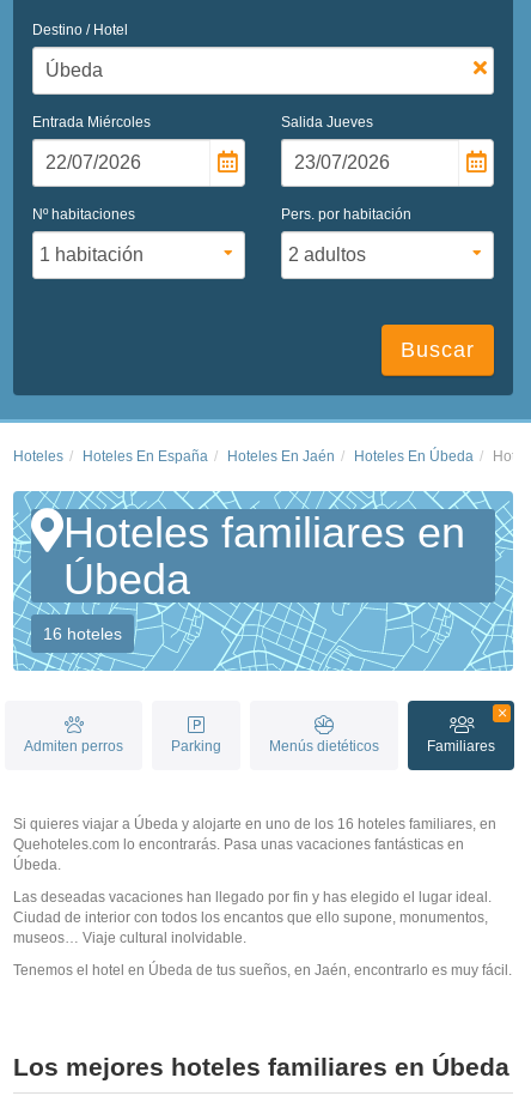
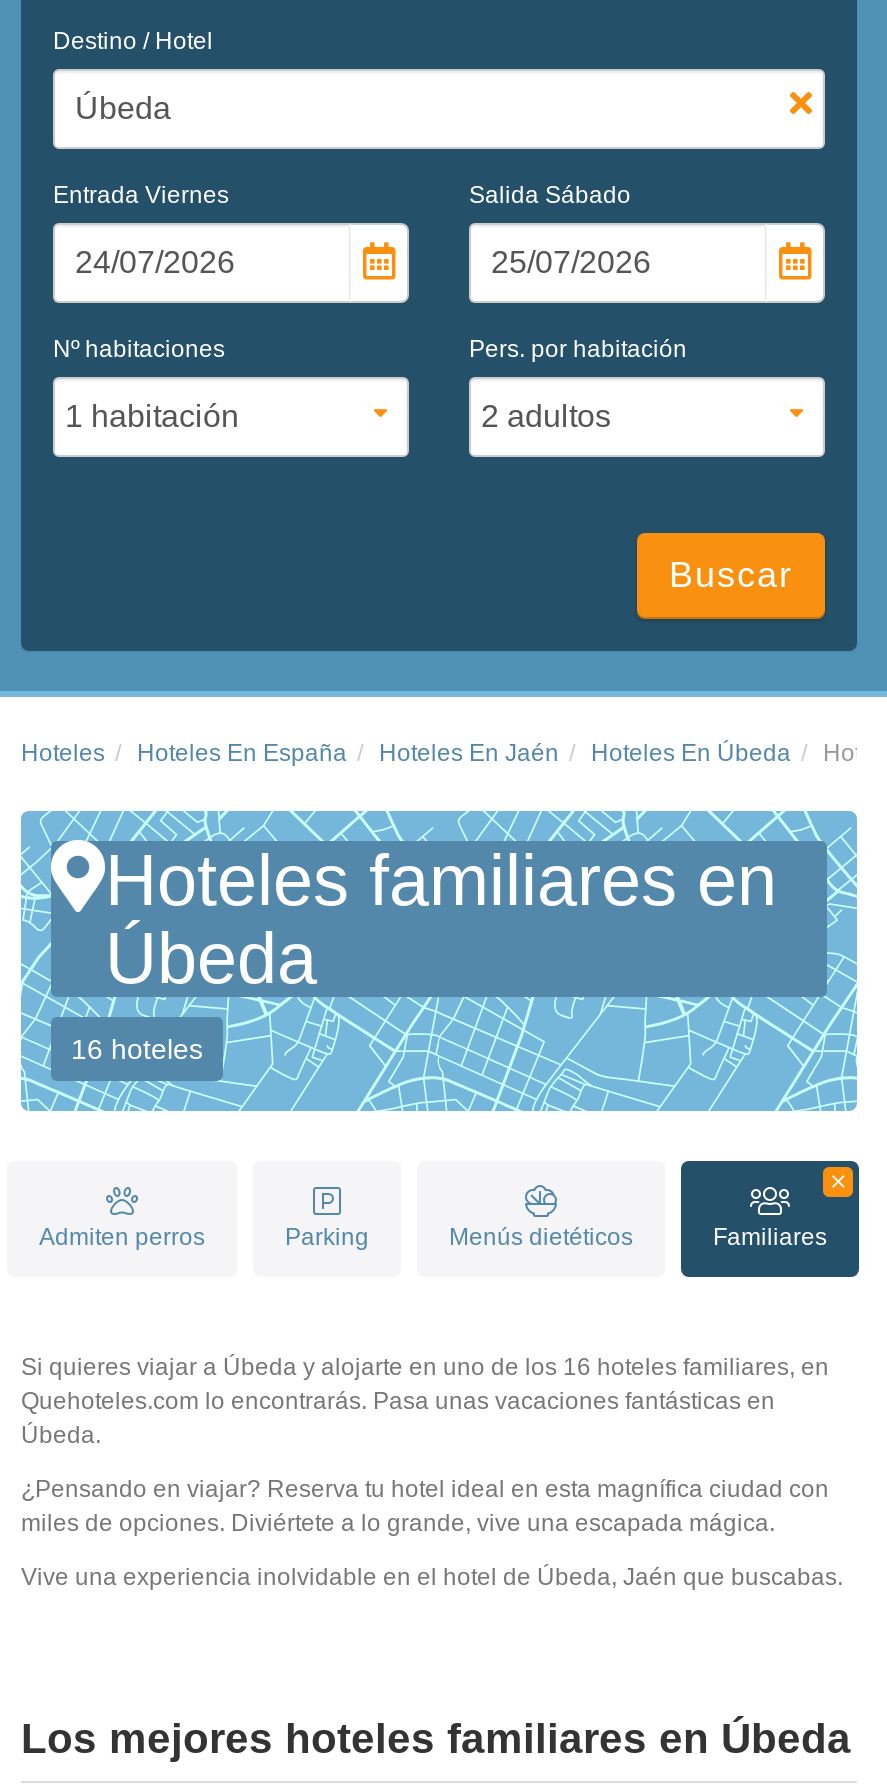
[32,113,151,130] Entrada Miércoles -> [53,180,229,208] Entrada Viernes
[281,113,373,130] Salida Jueves -> [469,180,631,208] Salida Sábado
[13,888,492,946] Las deseadas vacaciones han llegado por fin y has elegido el lugar ideal. | Ciudad de interior con todos los encantos que ello supone, monumentos, | museos… Viaje cultural inolvidable. -> [21,1474,829,1536] ¿Pensando en viajar? Reserva tu hotel ideal en esta magnífica ciudad con | miles de opciones. Diviértete a lo grande, vive una escapada mágica.
[13,961,512,978] Tenemos el hotel en Úbeda de tus sueños, en Jaén, encontrarlo es muy fácil. -> [21,1562,843,1590] Vive una experiencia inolvidable en el hotel de Úbeda, Jaén que buscabas.

